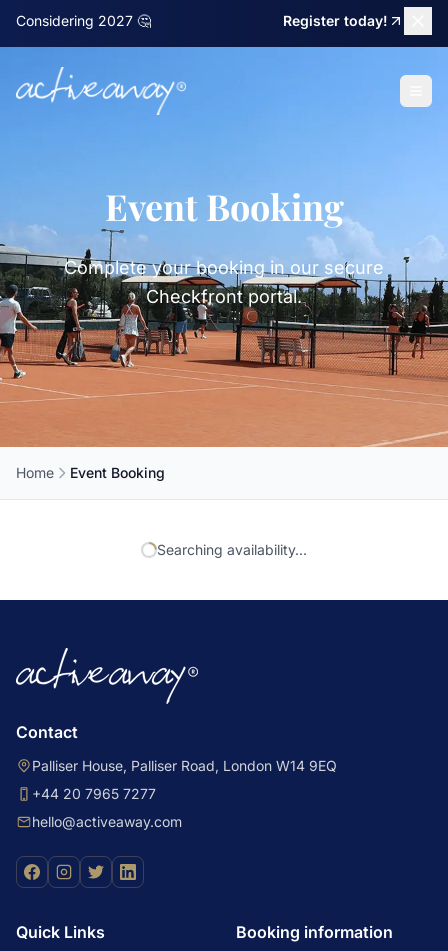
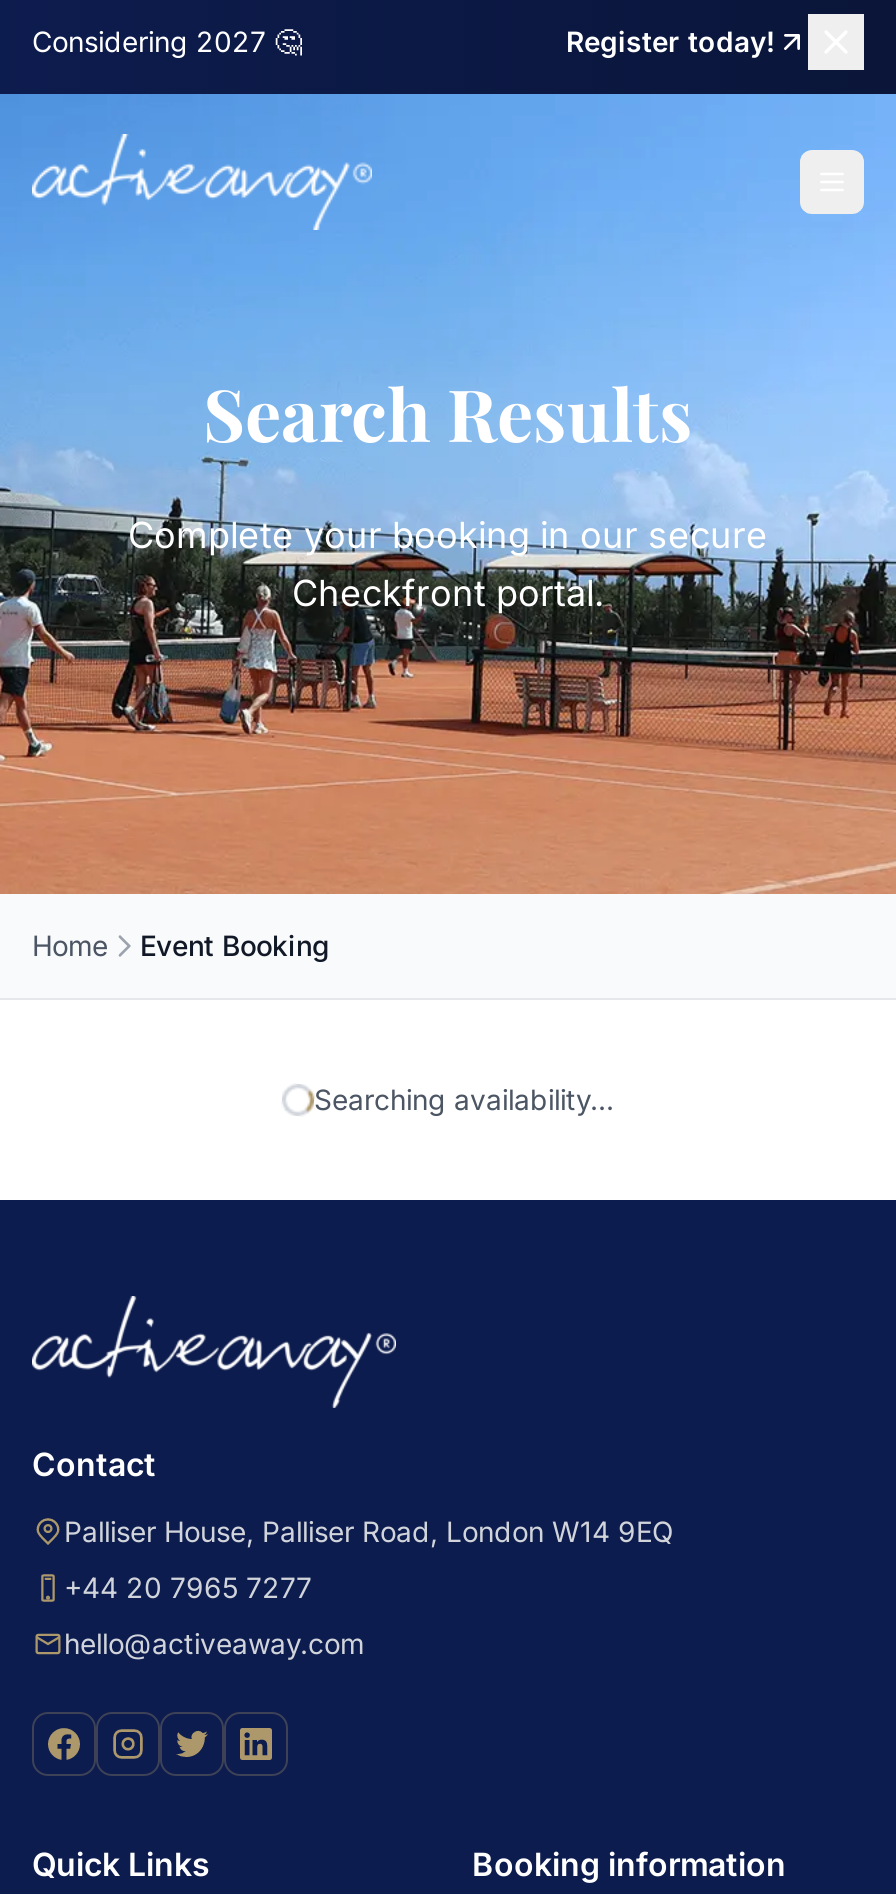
[104,181,343,229] Event Booking -> [203,363,693,459] Search Results

